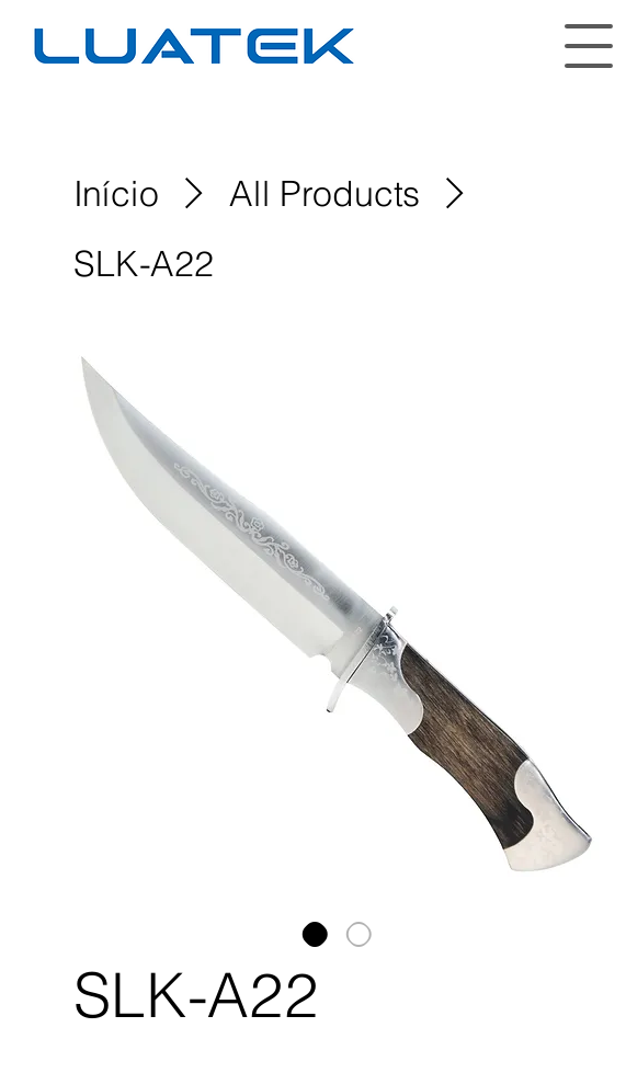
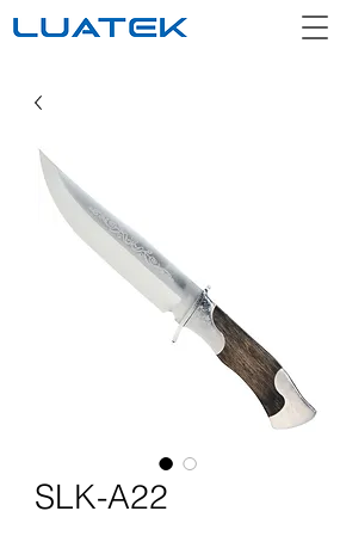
[73,171,420,285] Início | All Products | SLK-A22 -> none

